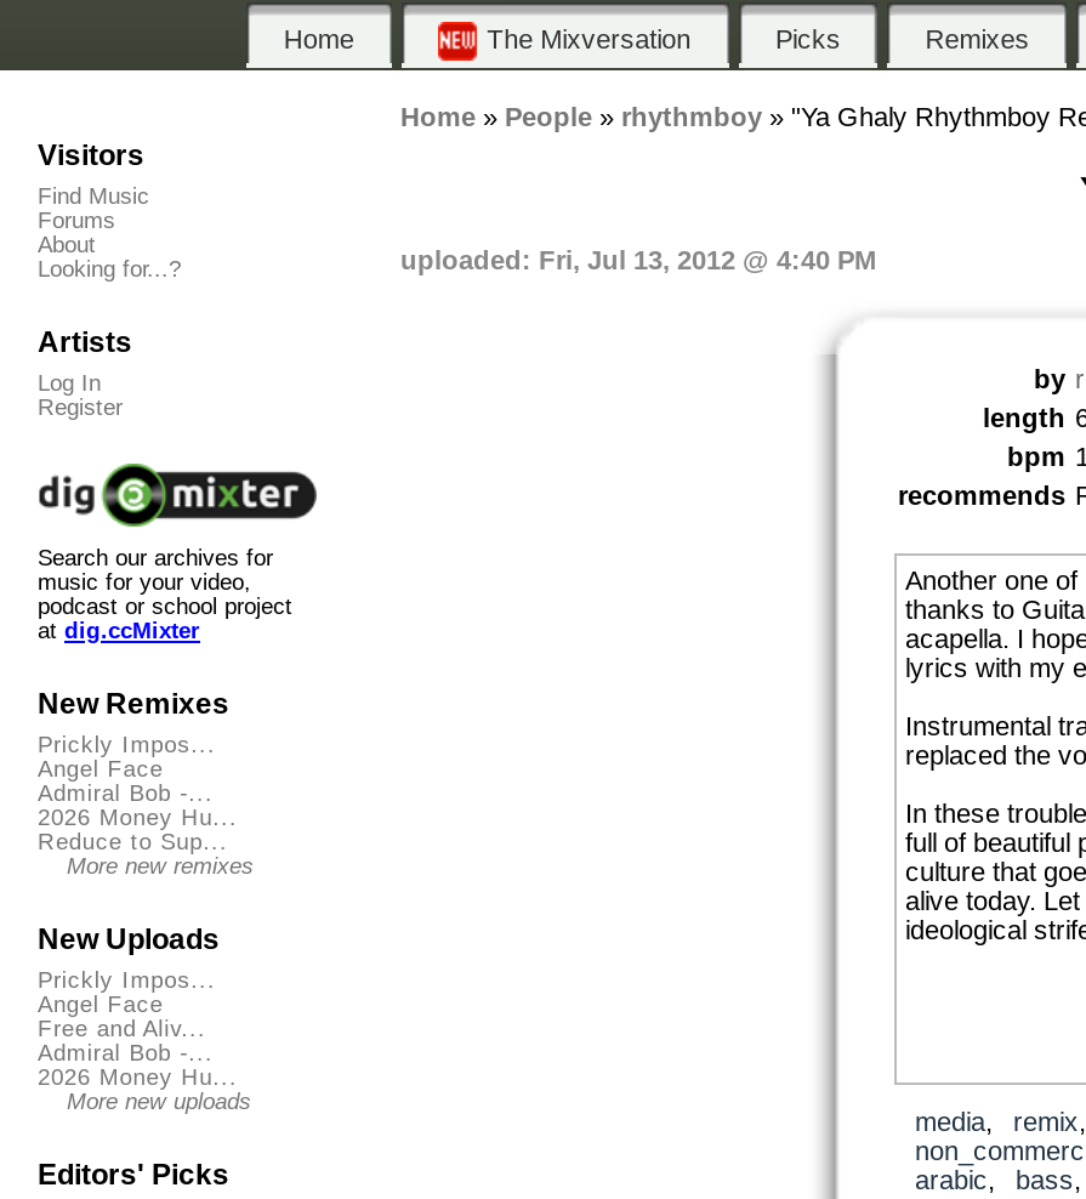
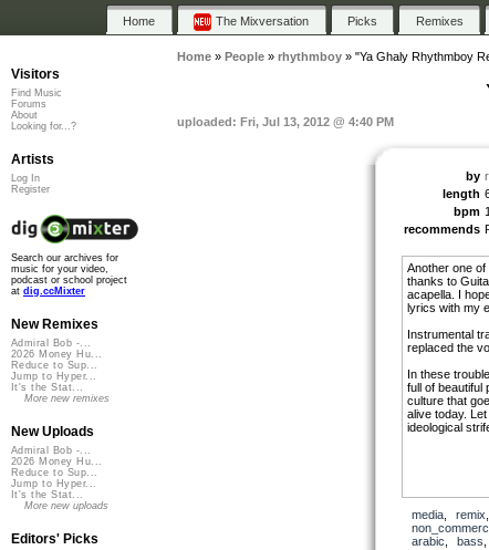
[38,734,216,782] Prickly Impos... | Angel Face -> none
moved [38,782,238,855] -> [11,338,102,371]: Admiral Bob -... | 2026 Money Hu... | Reduce to Sup...
none -> [11,371,97,393] Jump to Hyper... | It's the Stat...
[38,969,216,1042] Prickly Impos... | Angel Face | Free and Aliv... -> none
moved [38,1042,238,1091] -> [11,445,102,467]: Admiral Bob -... | 2026 Money Hu...
none -> [11,467,98,501] Reduce to Sup... | Jump to Hyper... | It's the Stat...

